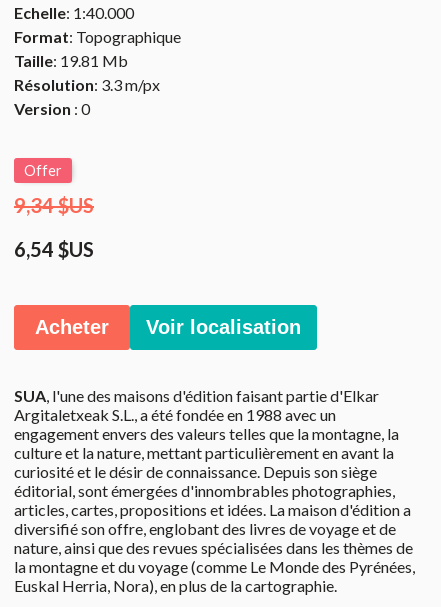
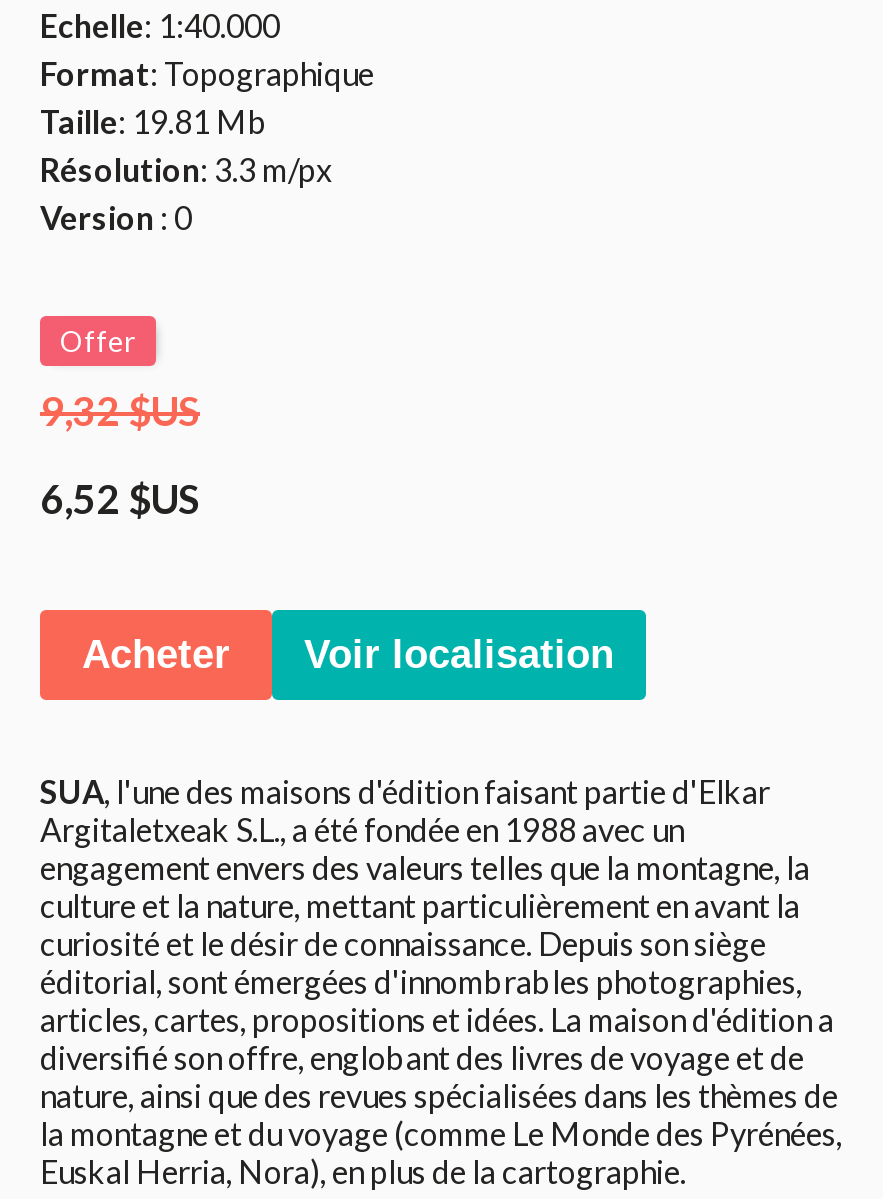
[14,193,94,217] 9,34 $US -> [40,386,200,434] 9,32 $US
[14,237,94,261] 6,54 $US -> [40,474,200,522] 6,52 $US

